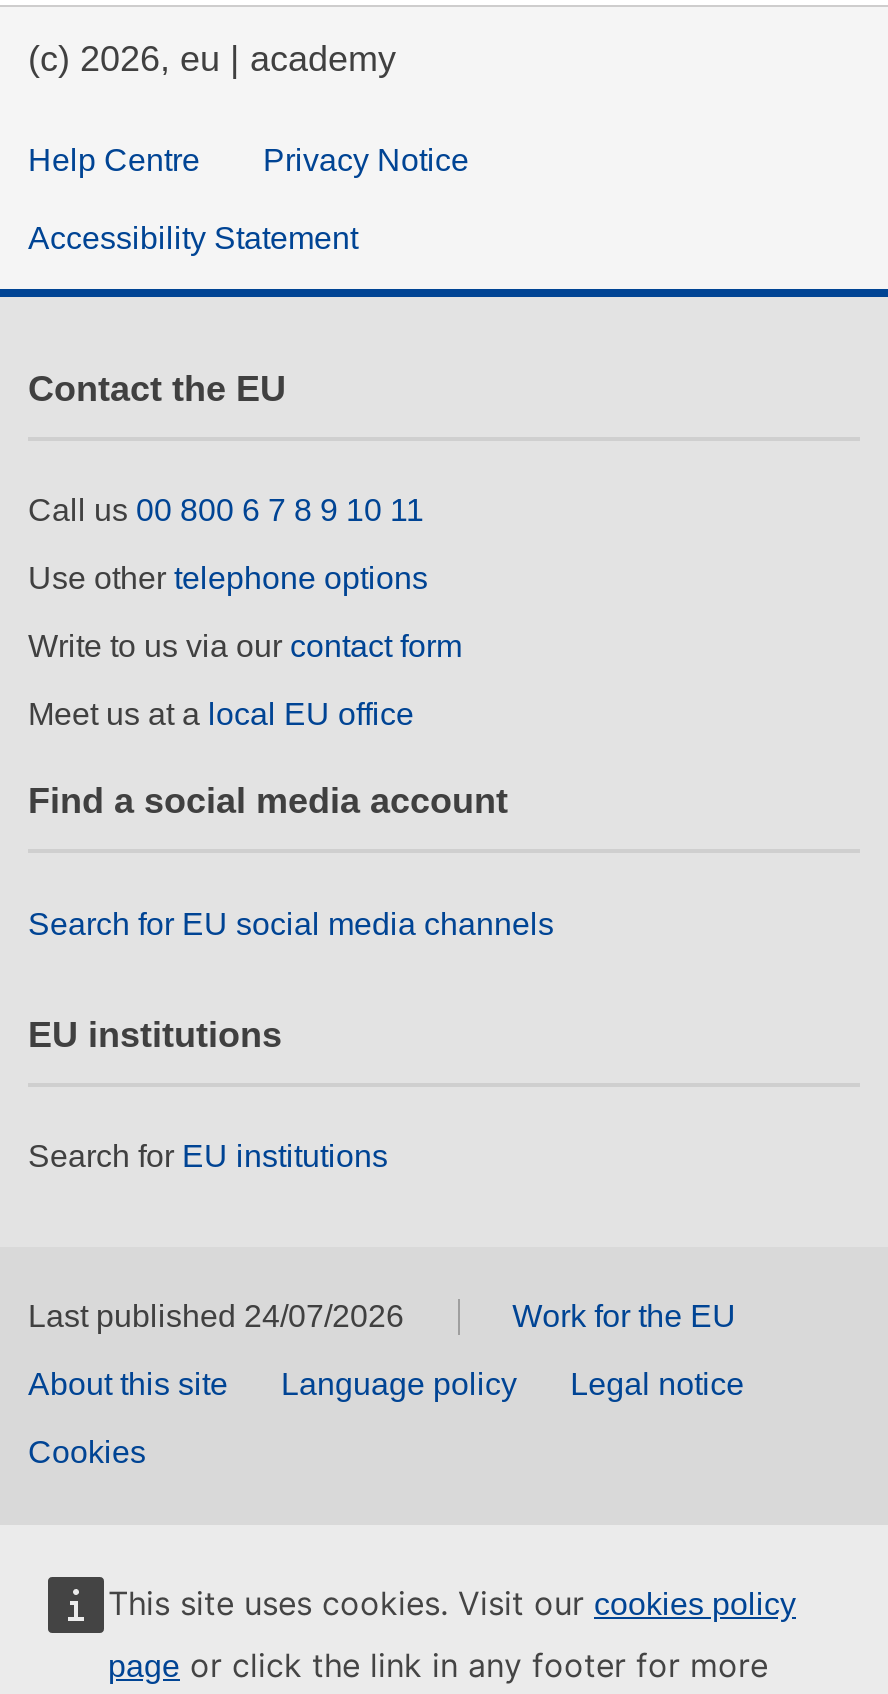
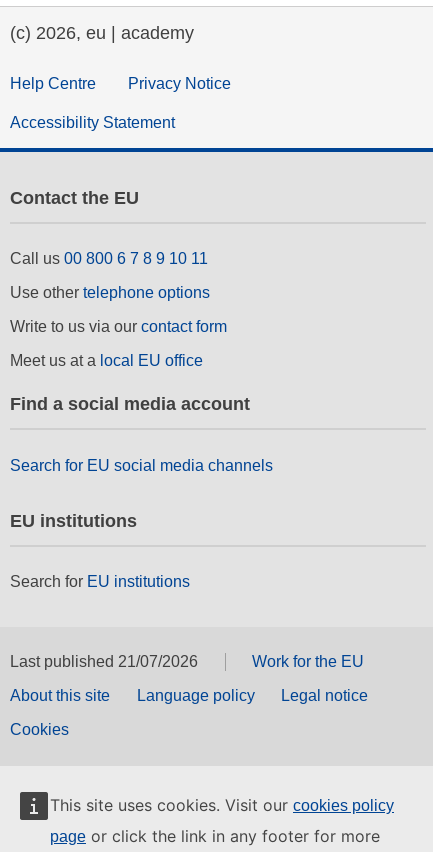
[28,1300,404,1334] Last published 24/07/2026 -> [10,653,198,670] Last published 21/07/2026

